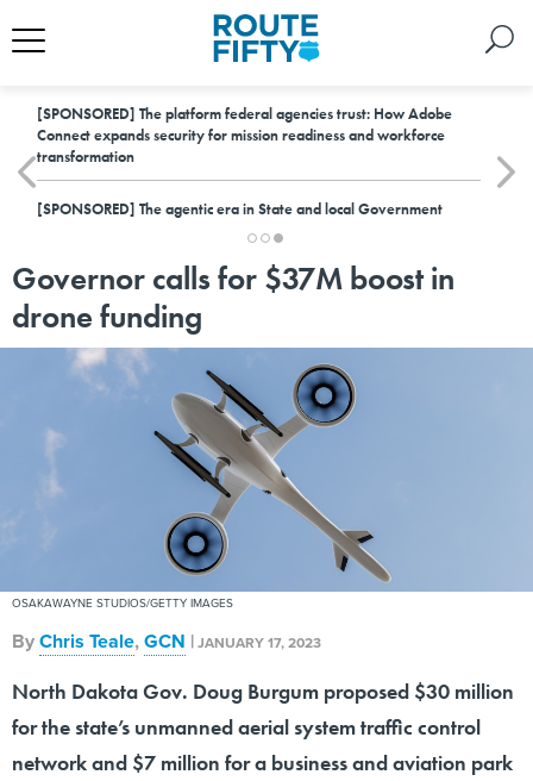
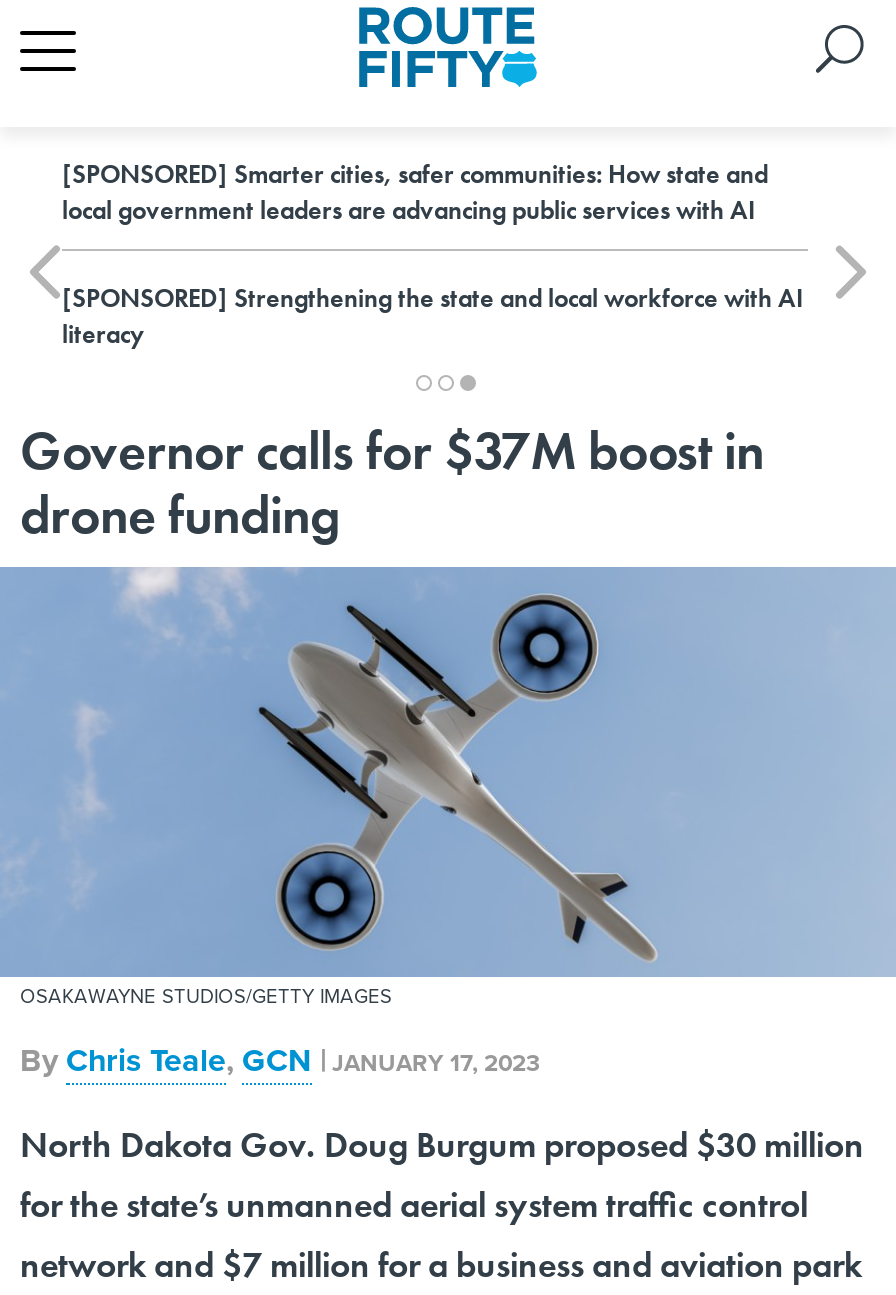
[37,104,452,167] [SPONSORED] The platform federal agencies trust: How Adobe | Connect expands security for mission readiness and workforce | transformation -> [62,157,768,227] [SPONSORED] Smarter cities, safer communities: How state and | local government leaders are advancing public services with AI
[37,199,443,219] [SPONSORED] The agentic era in State and local Government -> [62,281,804,351] [SPONSORED] Strengthening the state and local workforce with AI | literacy

